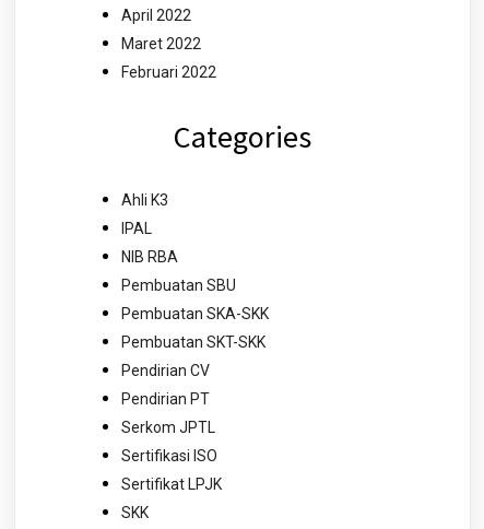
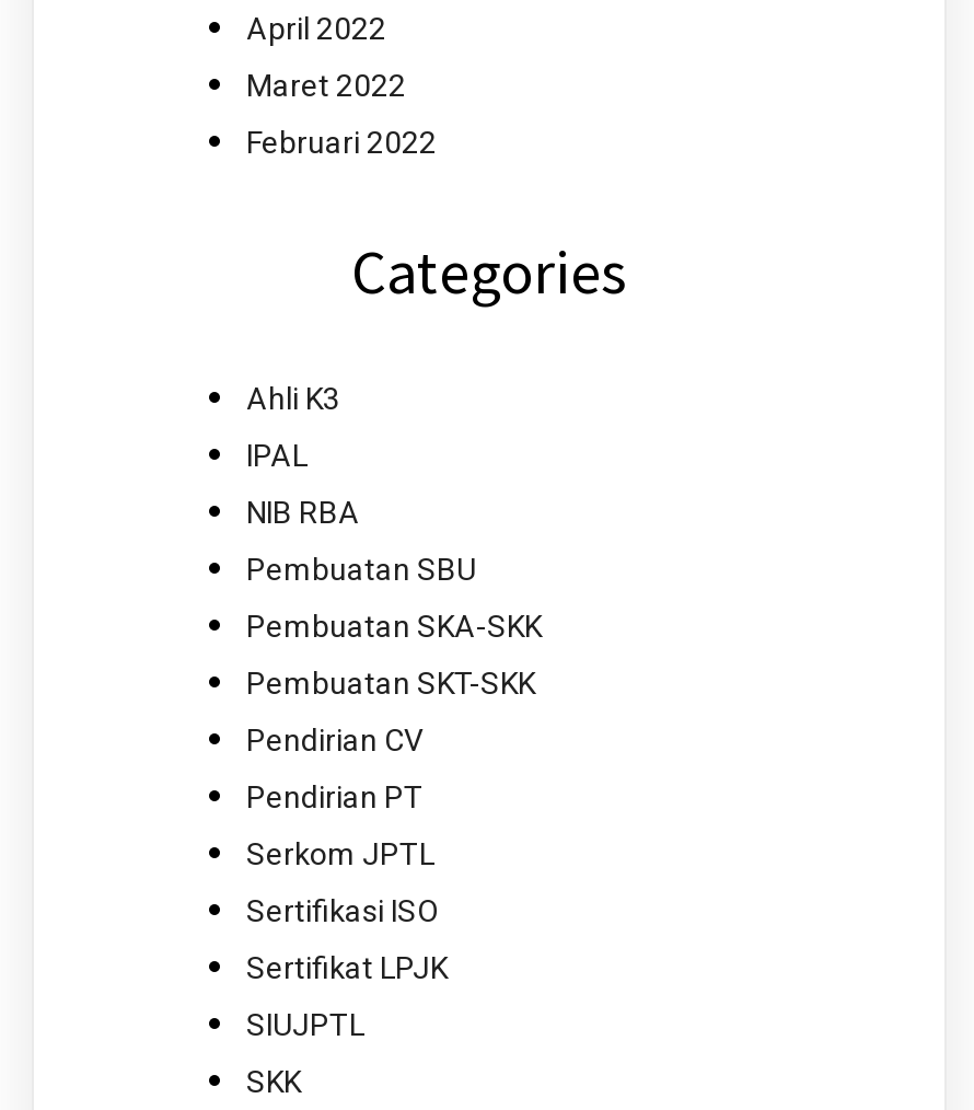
none -> [246,1007,364,1042] SIUJPTL

